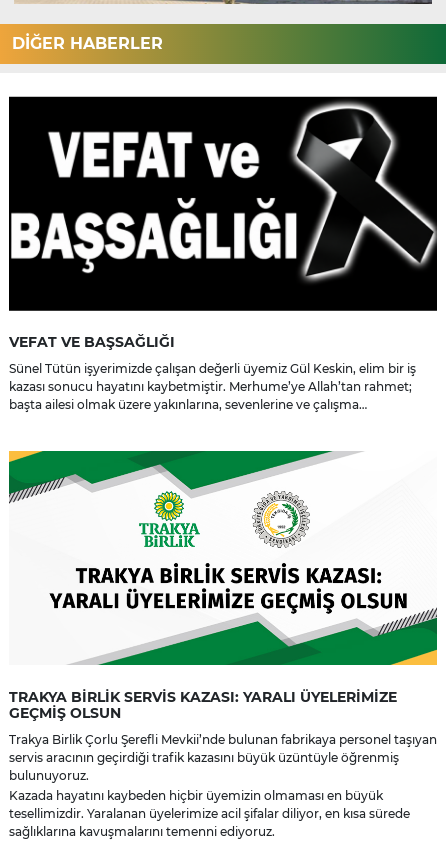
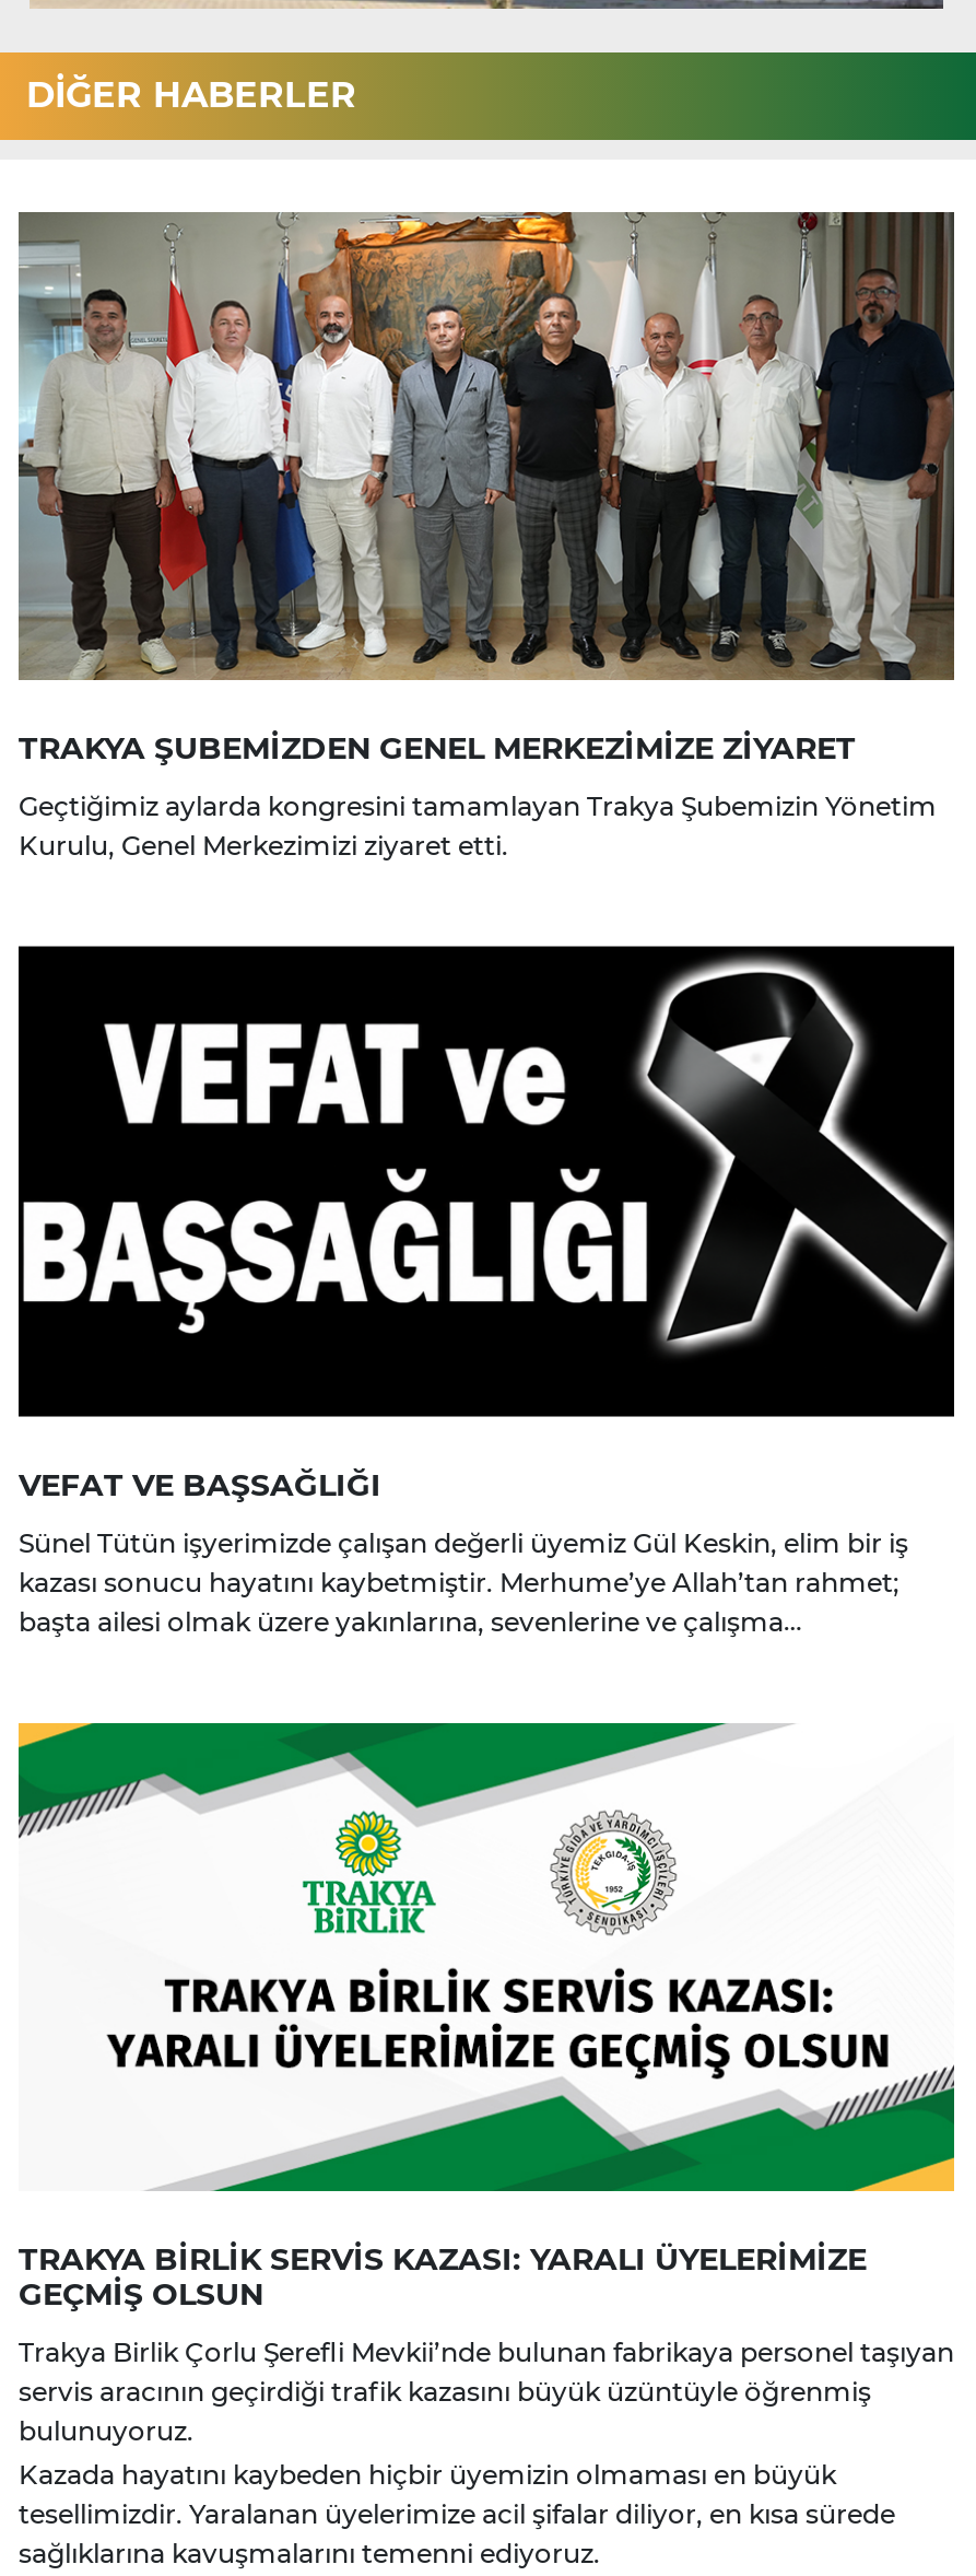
none -> [19,210,954,861] [image] | TRAKYA ŞUBEMİZDEN GENEL MERKEZİMİZE ZİYARET | Geçtiğimiz aylarda kongresini tamamlayan Trakya Şubemizin Yönetim | Kurulu, Genel Merkezimizi ziyaret etti.

